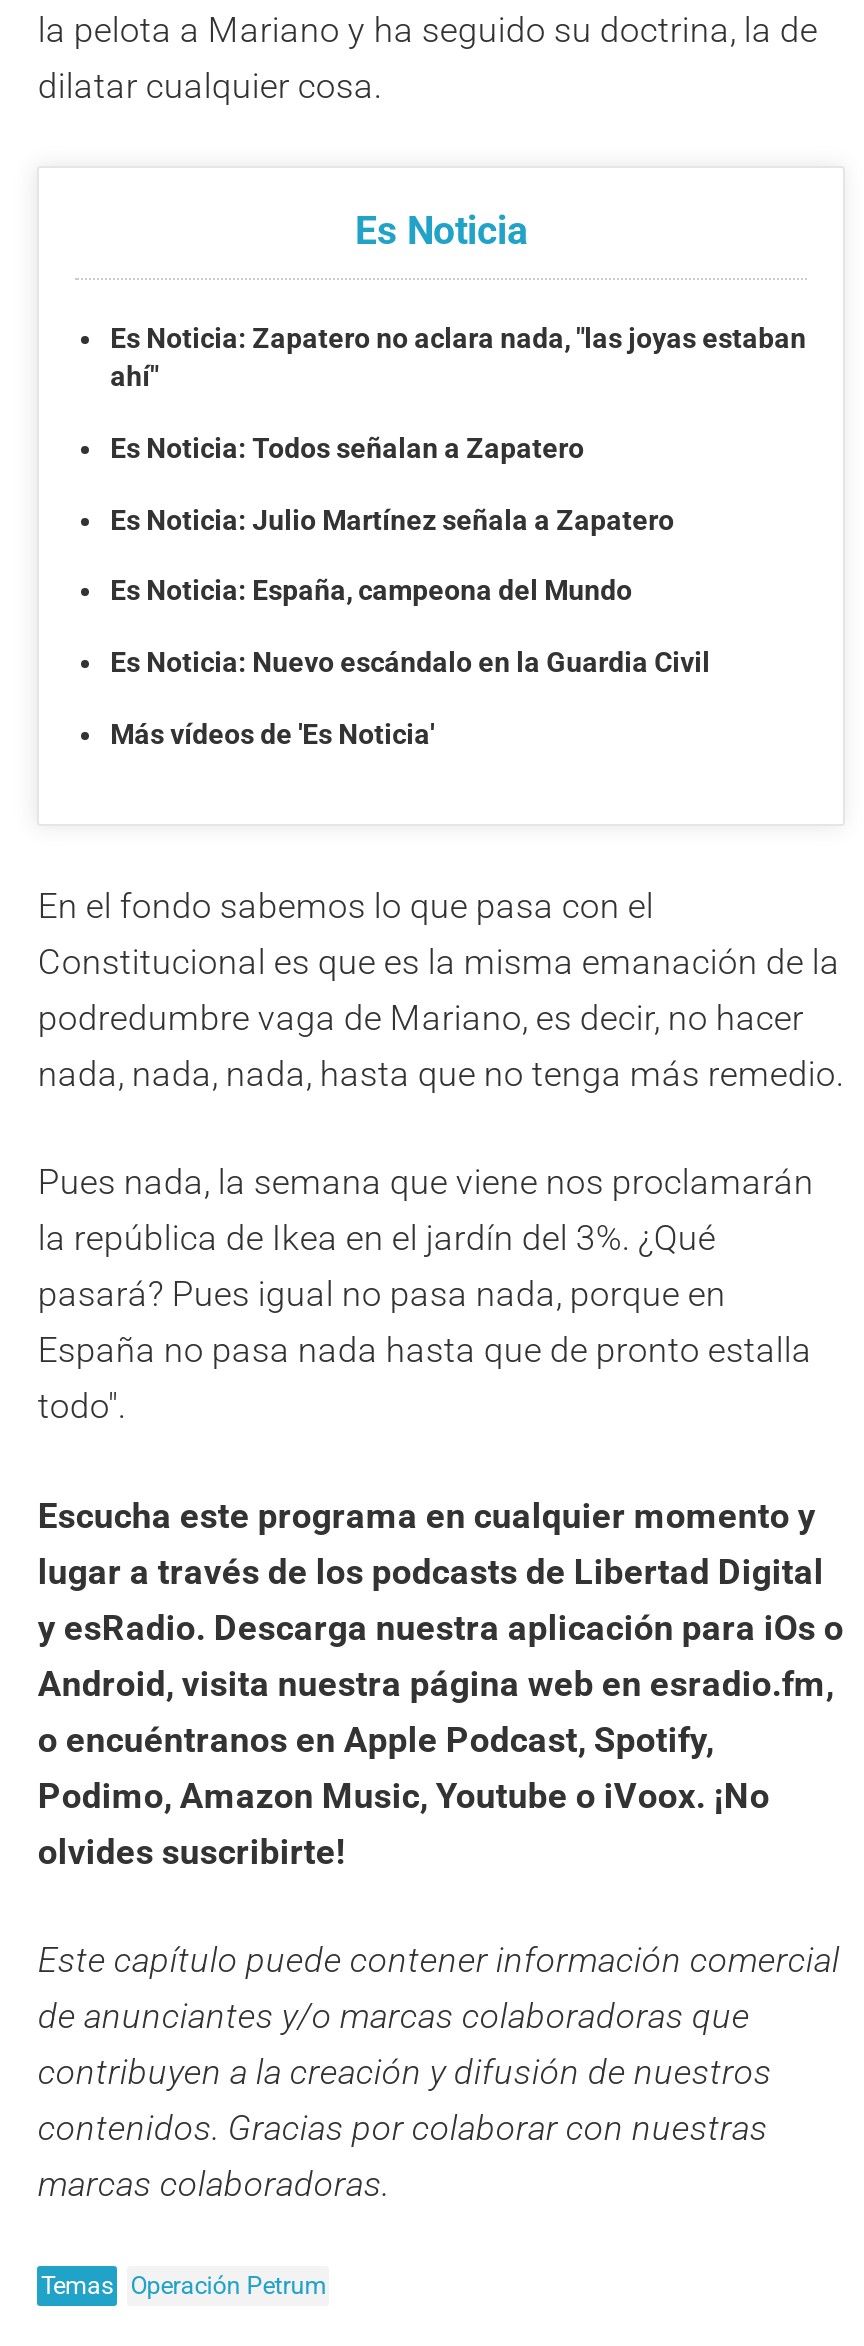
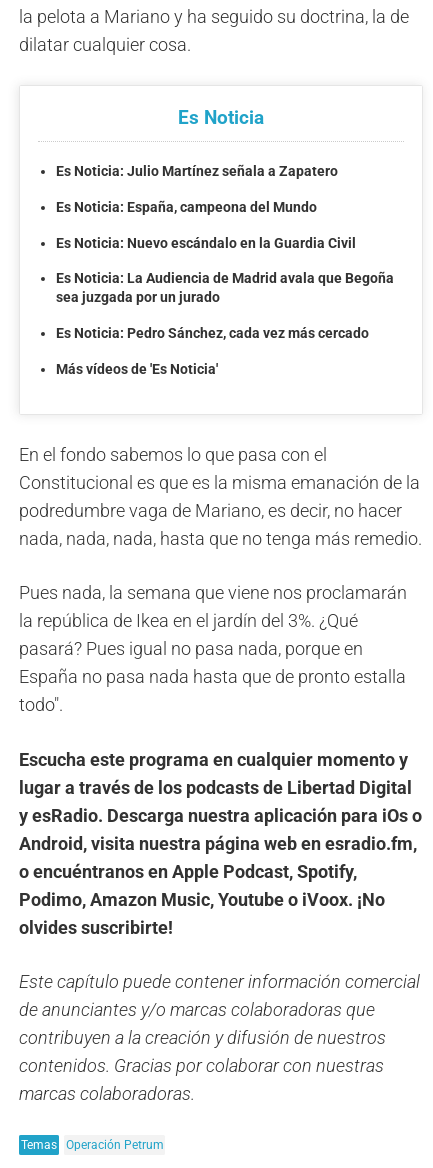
[110,322,806,463] Es Noticia: Zapatero no aclara nada, "las joyas estaban | ahí" | Es Noticia: Todos señalan a Zapatero -> none
moved [110,503,710,679] -> [56,163,356,250]: Es Noticia: Julio Martínez señala a Zapatero | Es Noticia: España, campeona del Mundo | Es Noticia: Nuevo escándalo en la Guardia Civil
none -> [56,270,394,341] Es Noticia: La Audiencia de Madrid avala que Begoña | sea juzgada por un jurado | Es Noticia: Pedro Sánchez, cada vez más cercado

